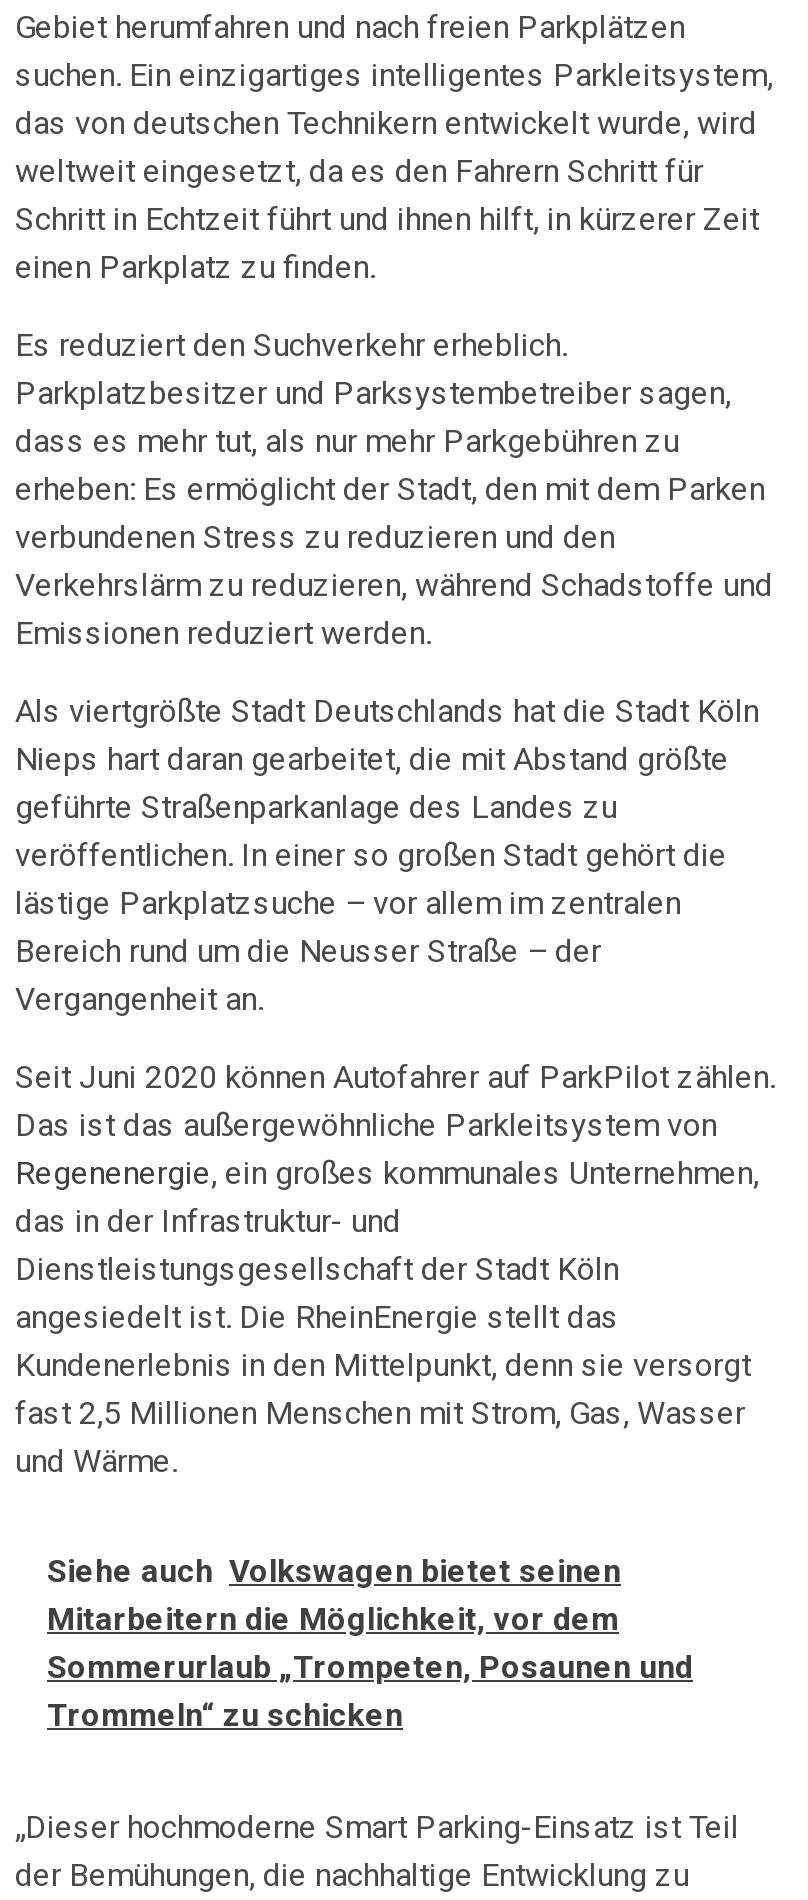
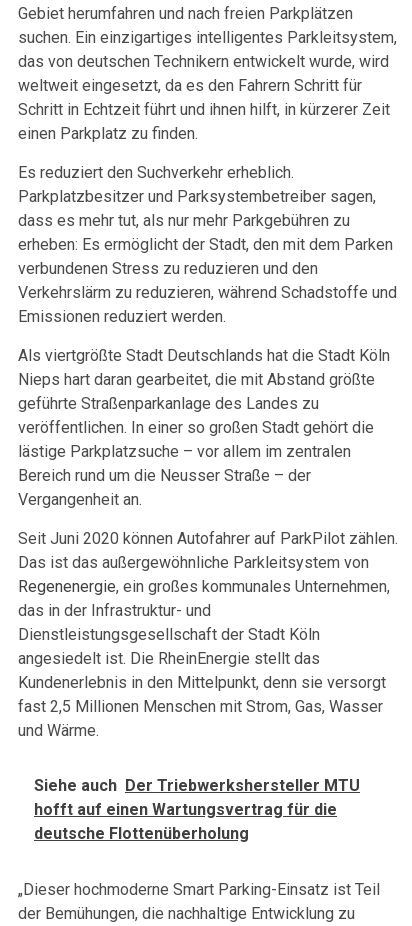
[47,1551,693,1733] Siehe auch Volkswagen bietet seinen | Mitarbeitern die Möglichkeit, vor dem | Sommerurlaub „Trompeten, Posaunen und | Trommeln“ zu schicken -> [34,776,360,843] Siehe auch Der Triebwerkshersteller MTU | hofft auf einen Wartungsvertrag für die | deutsche Flottenüberholung

